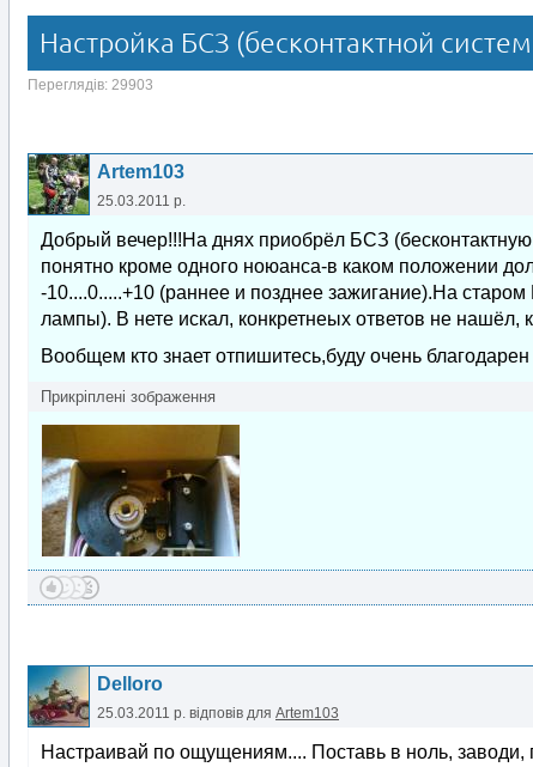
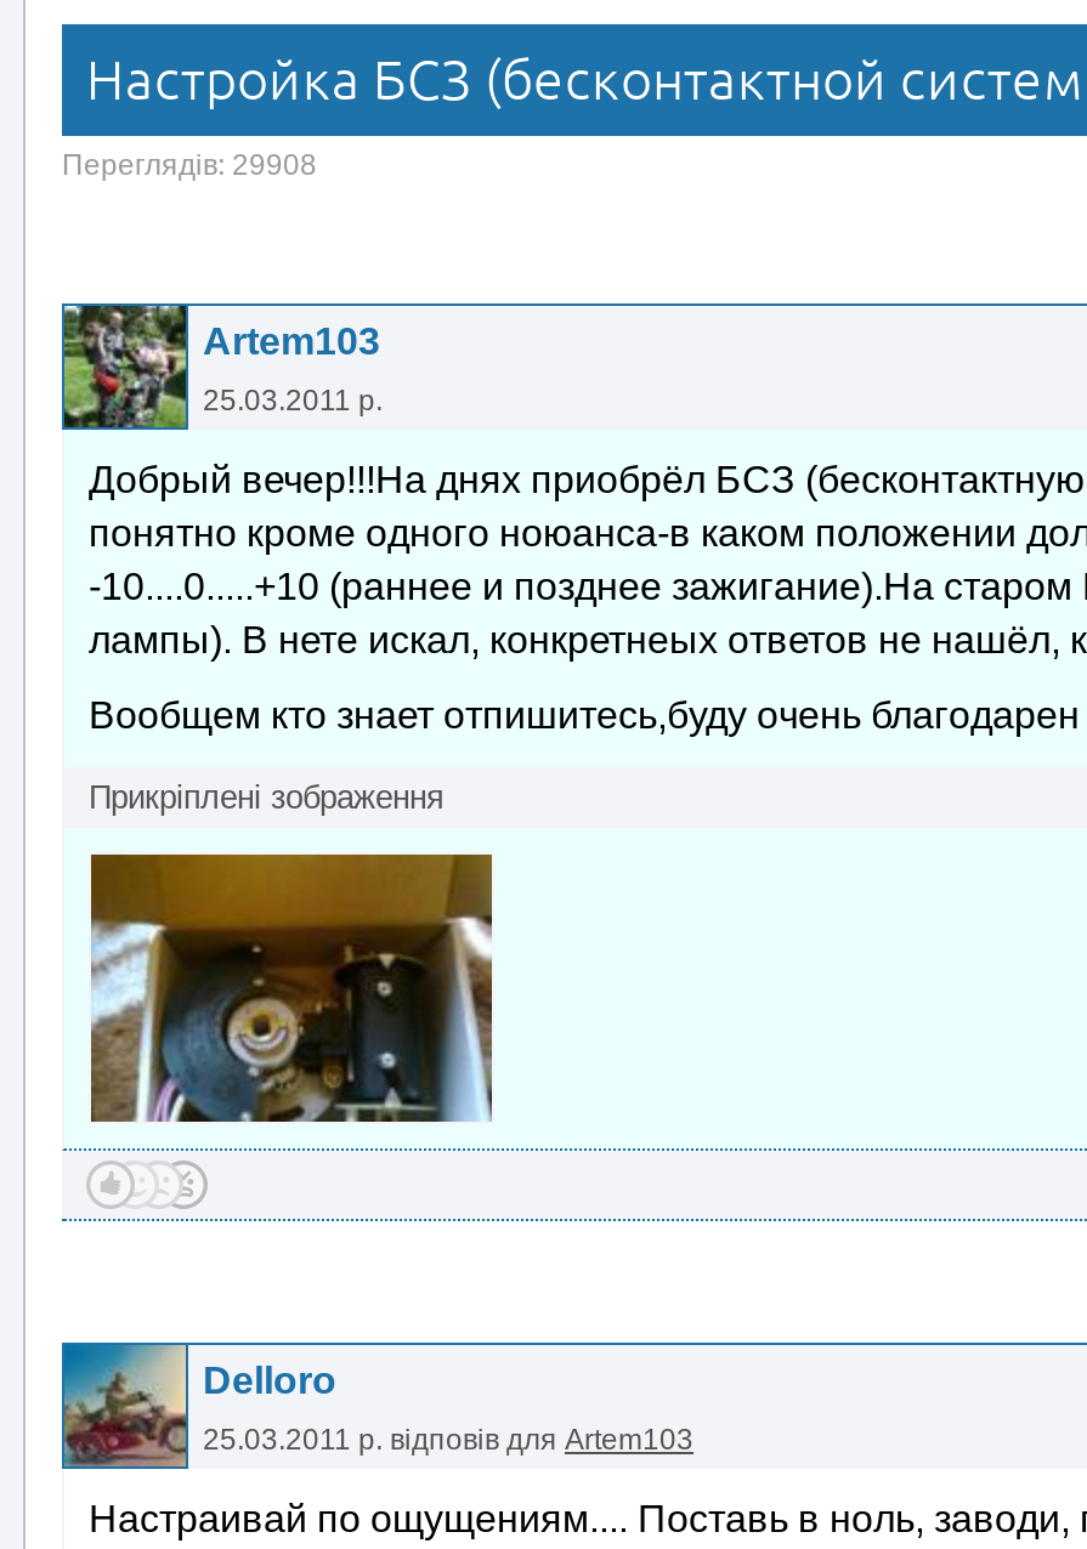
[28,77,153,93] Переглядів: 29903 -> [62,148,317,182] Переглядів: 29908

